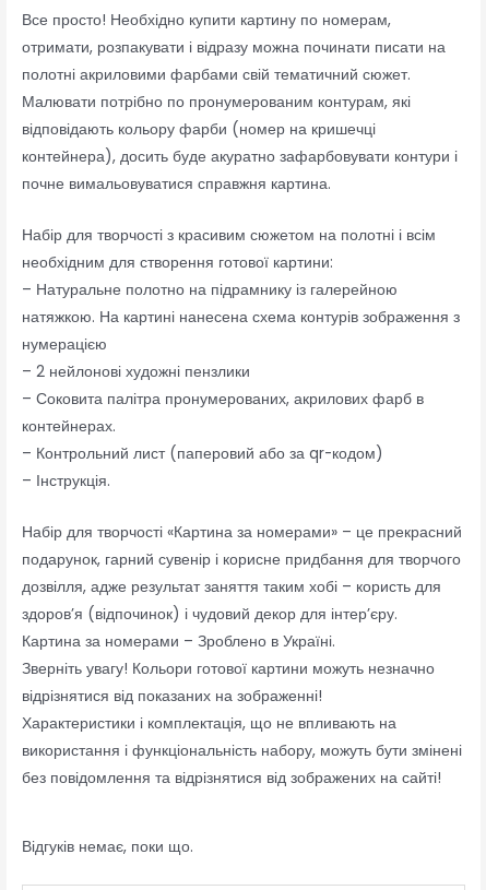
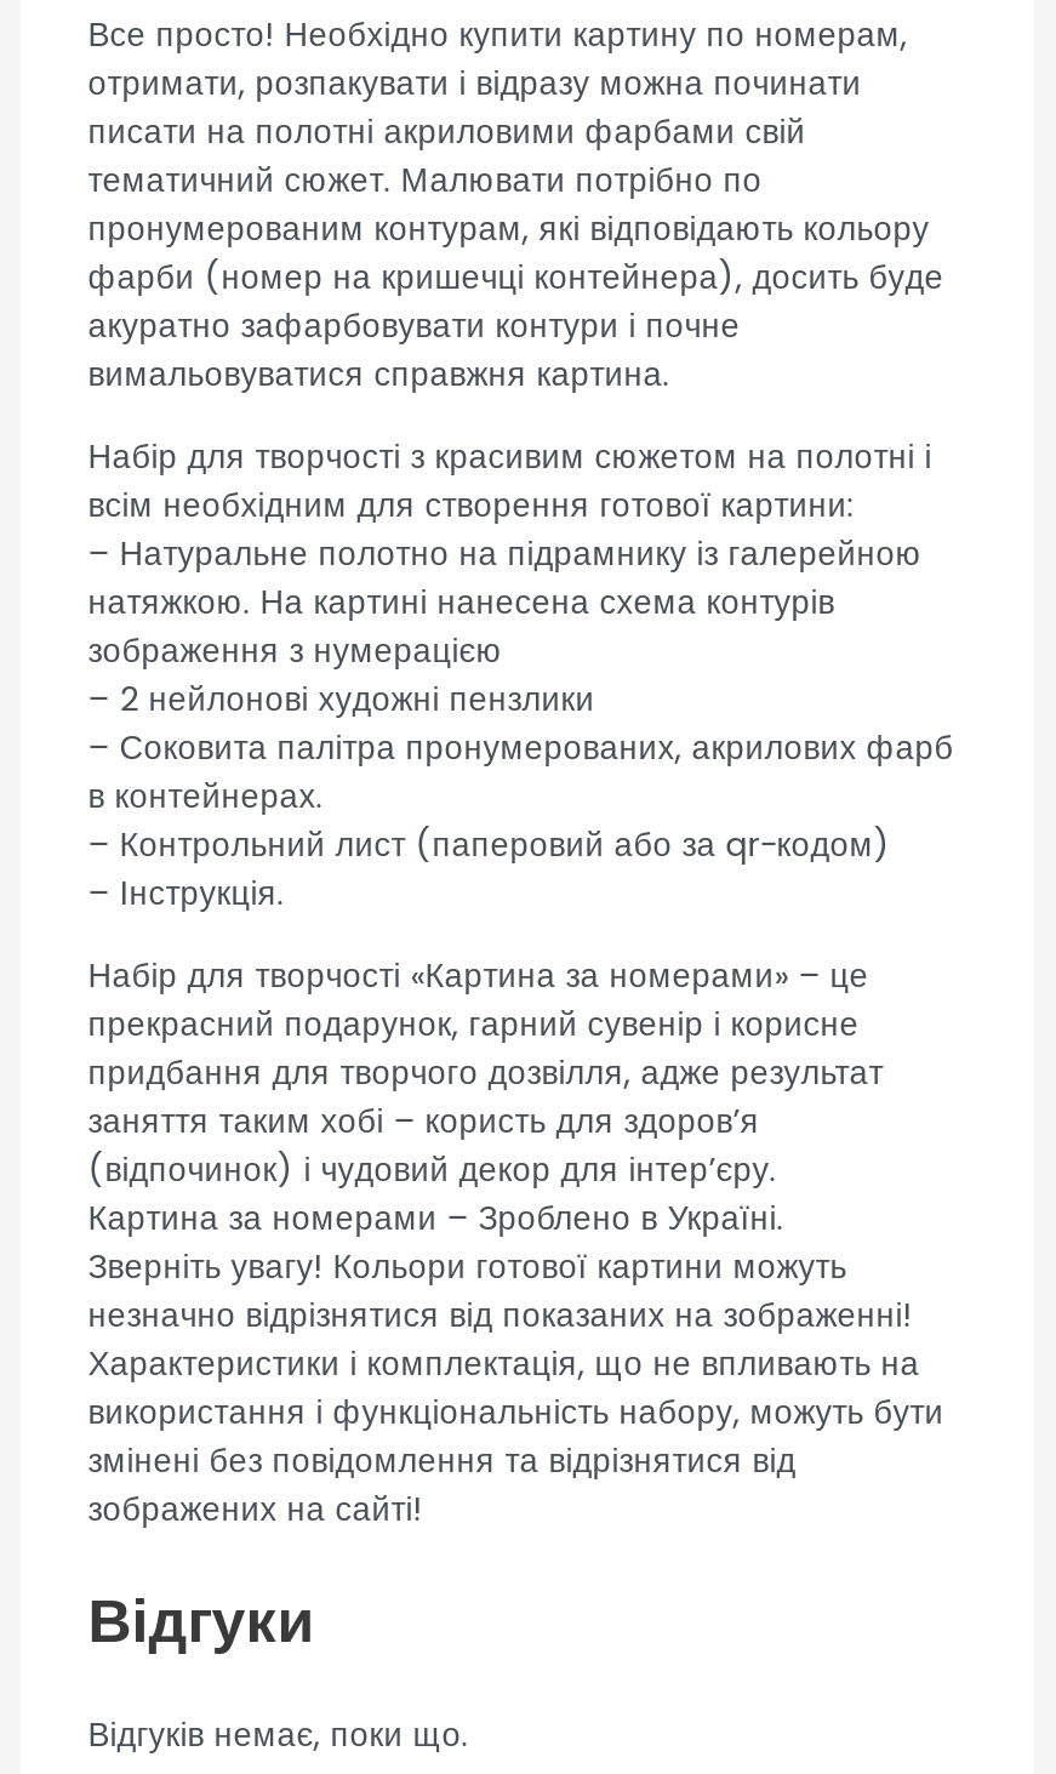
moved [22,631,335,652] -> [88,1195,784,1241]: Картина за номерами – Зроблено в Україні.
moved [22,713,396,734] -> [88,1340,919,1386]: Характеристики і комплектація, що не впливають на
[22,740,462,788] використання і функціональність набору, можуть бути змінені | без повідомлення та відрізнятися від зображених на сайті! -> [88,1389,944,1665] використання і функціональність набору, можуть бути | змінені без повідомлення та відрізнятися від | зображених на сайті! | Відгуки

